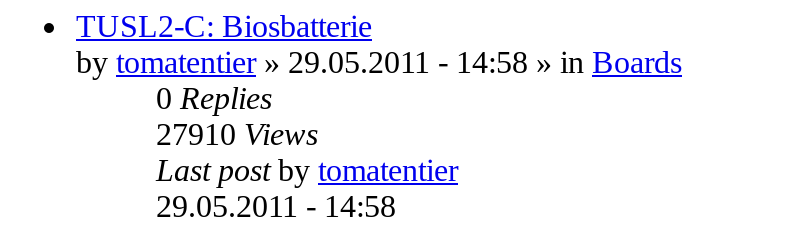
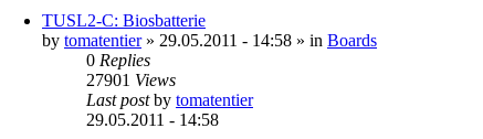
[156,117,318,151] 27910 Views -> [86,70,176,89] 27901 Views

